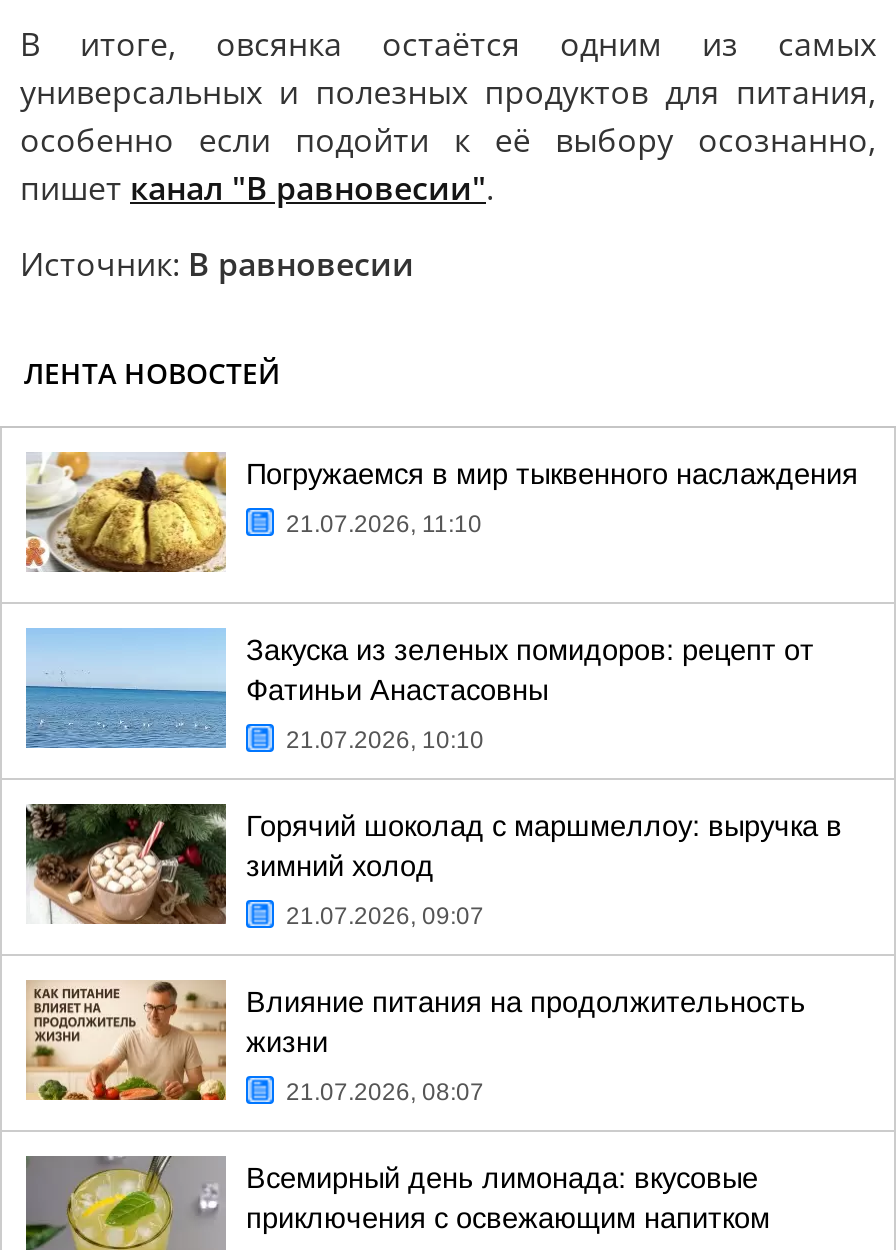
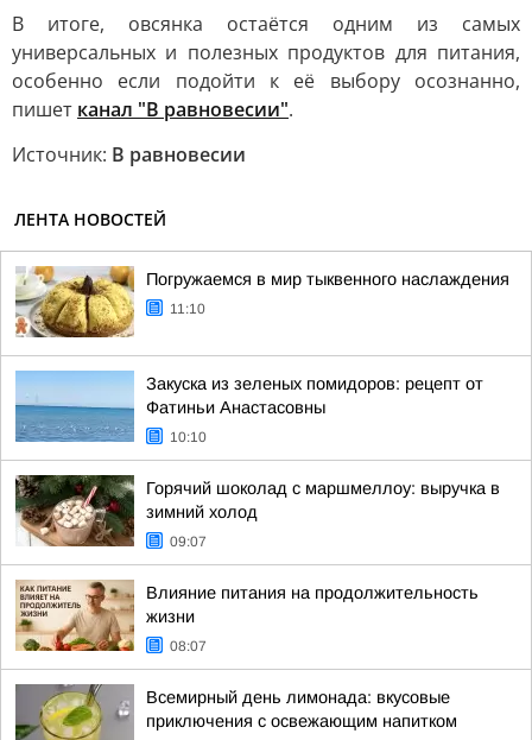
[286,510,482,538] 21.07.2026, 11:10 -> [170,301,205,317] 11:10
[286,726,484,754] 21.07.2026, 10:10 -> [170,429,207,445] 10:10
[286,902,484,930] 21.07.2026, 09:07 -> [170,533,207,550] 09:07
[286,1078,484,1106] 21.07.2026, 08:07 -> [170,638,207,654] 08:07

